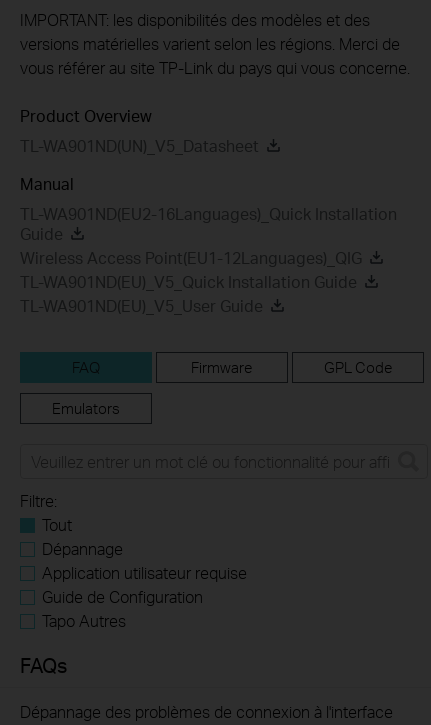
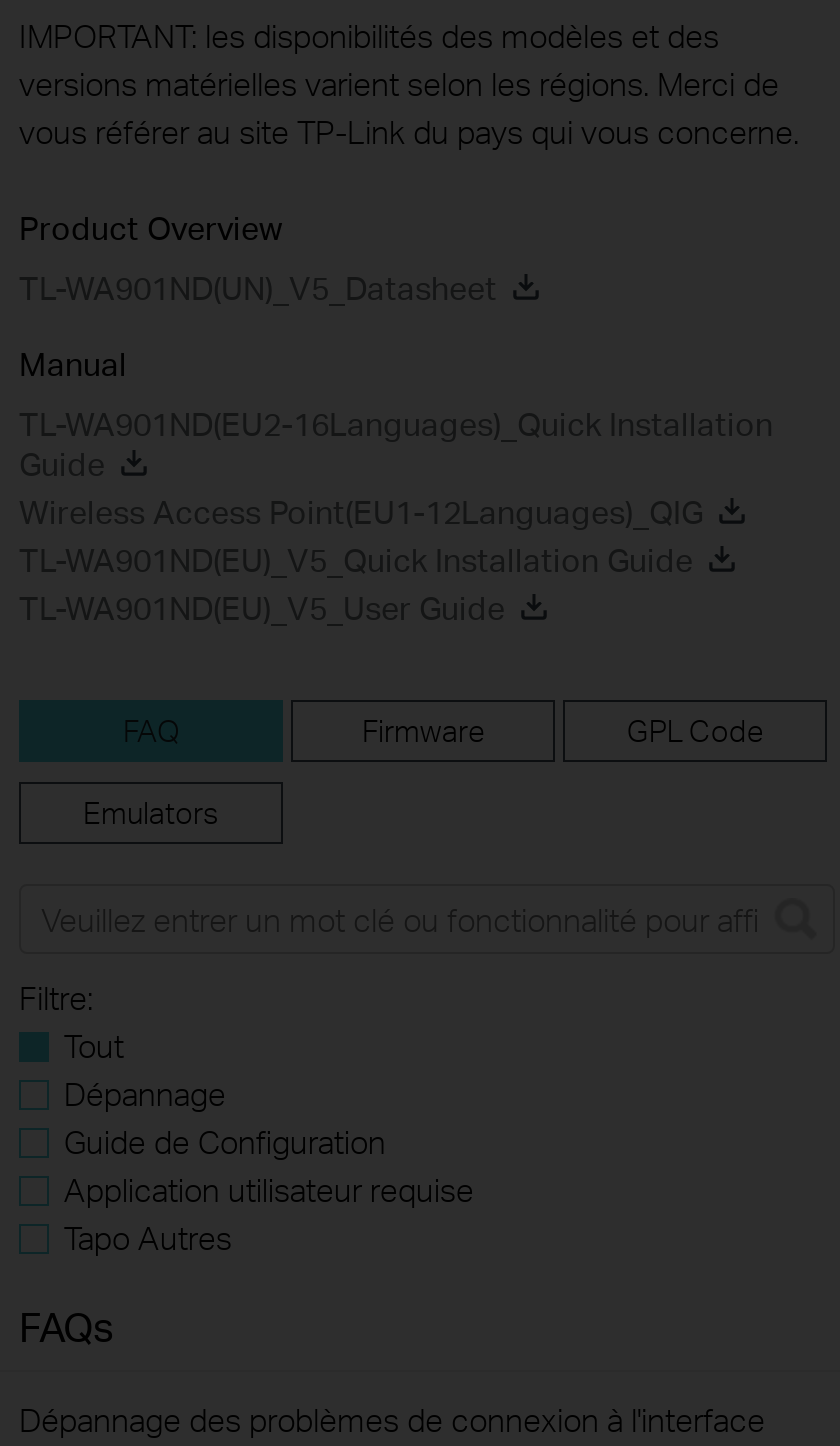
moved [42,562,247,583] -> [64,1168,474,1210]: Application utilisateur requise
moved [42,586,203,607] -> [64,1120,386,1162]: Guide de Configuration

